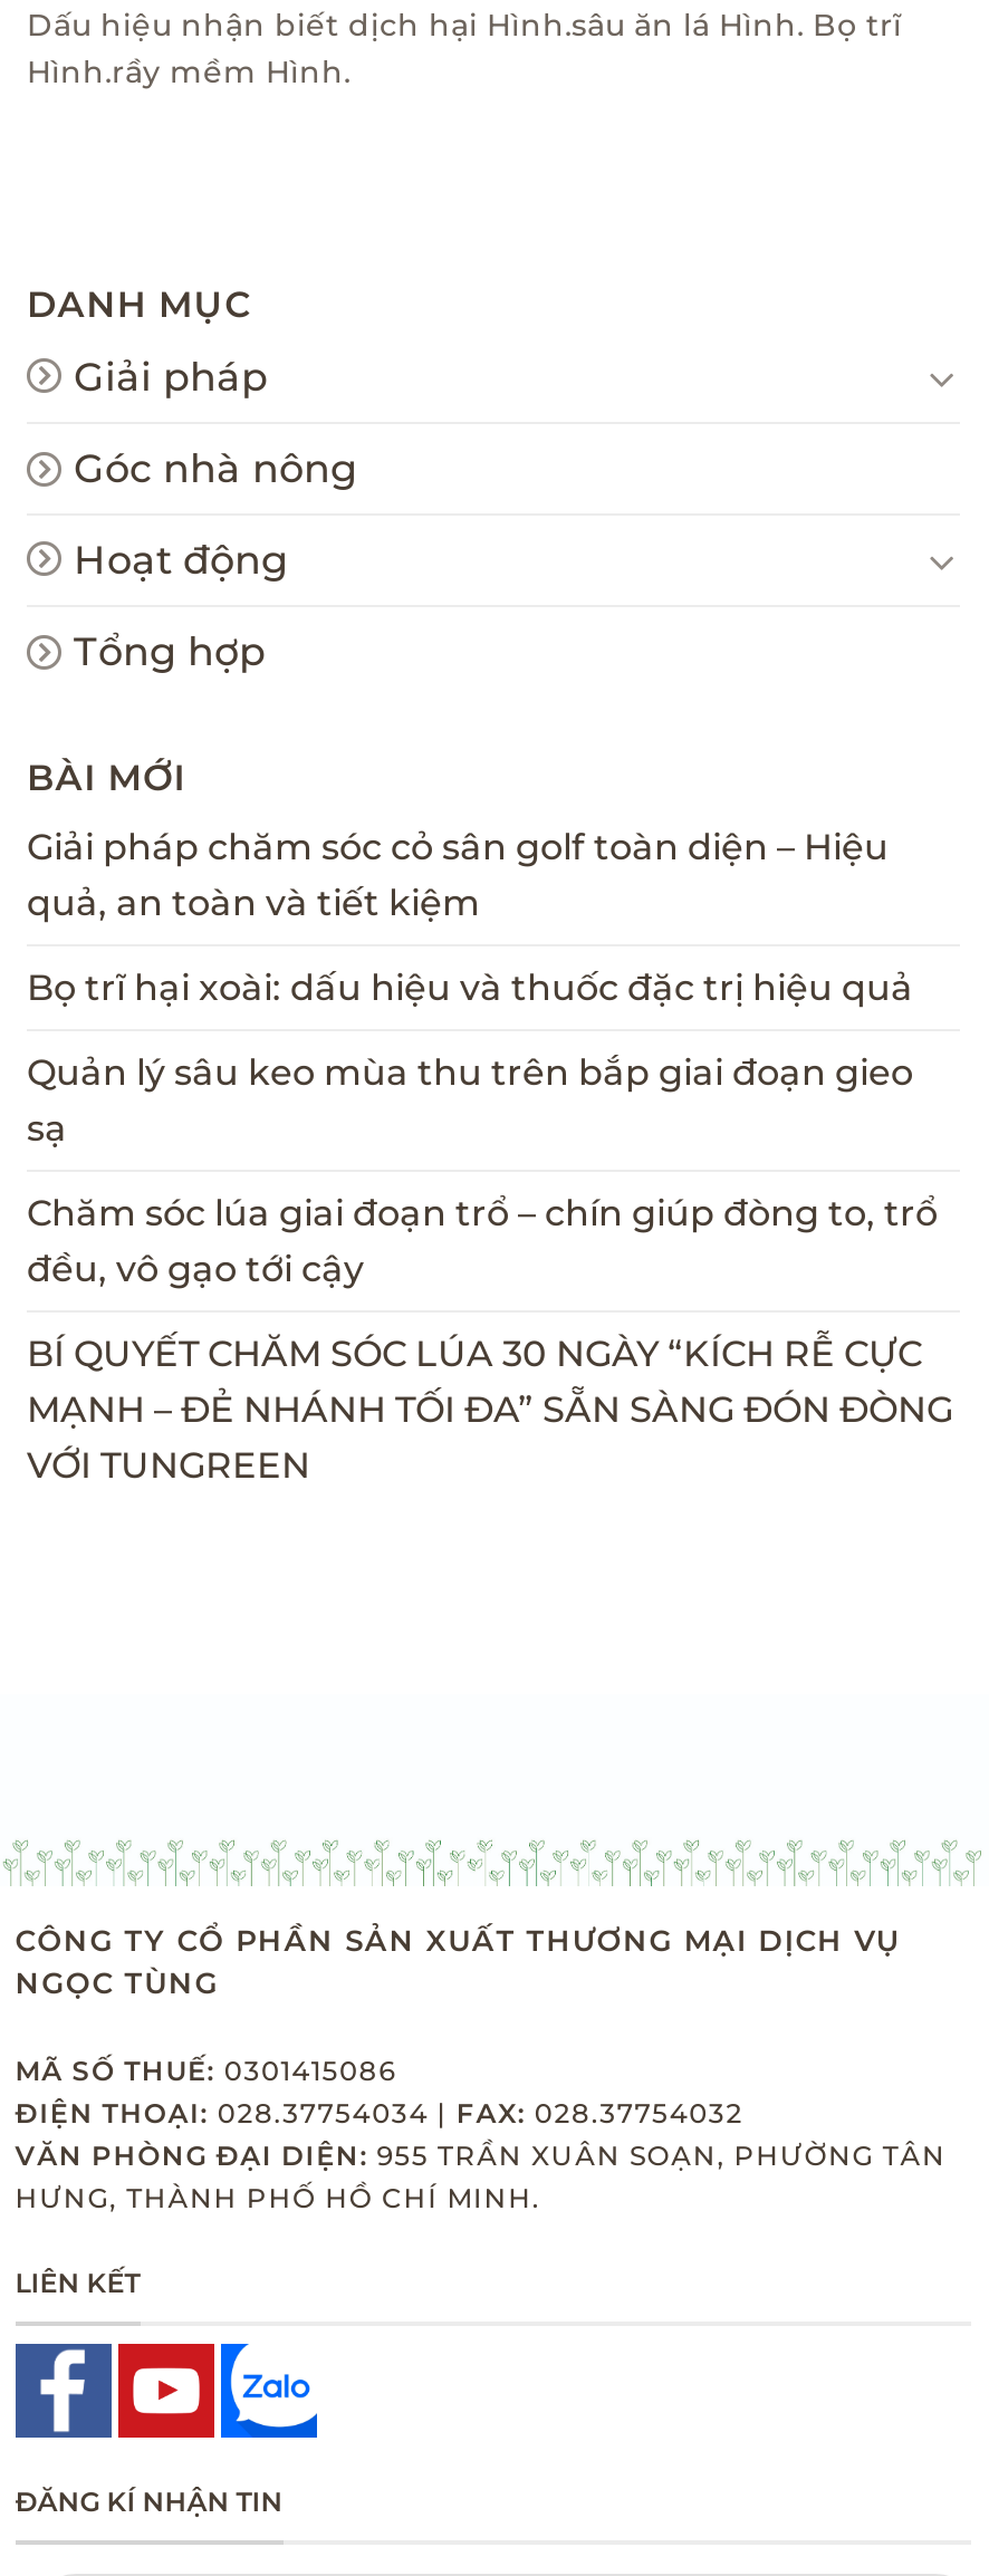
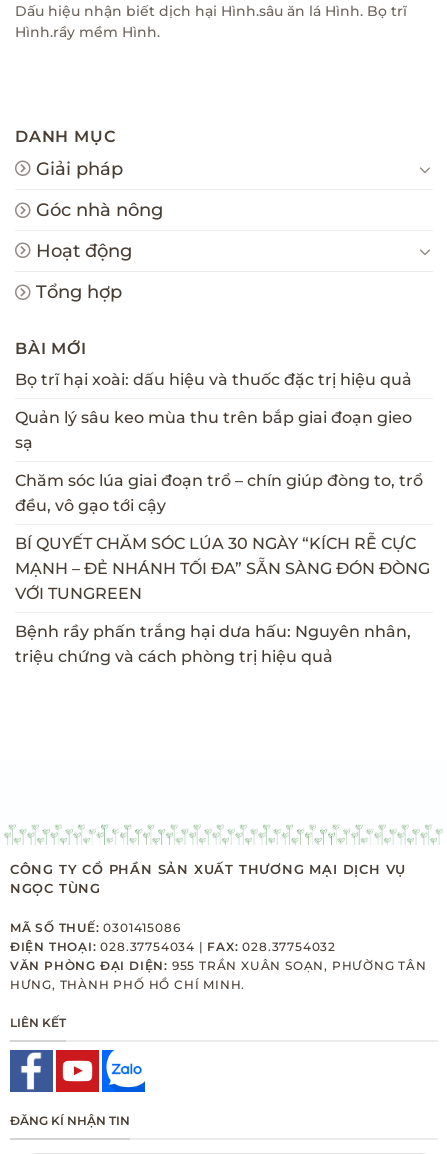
[27,825,889,923] Giải pháp chăm sóc cỏ sân golf toàn diện – Hiệu | quả, an toàn và tiết kiệm -> none
moved [27,965,953,1486] -> [15,369,430,602]: Bọ trĩ hại xoài: dấu hiệu và thuốc đặc trị hiệu quả | Quản lý sâu keo mùa thu trên bắp giai đoạn gieo | sạ | Chăm sóc lúa giai đoạn trổ – chín giúp đòng to, trổ | đều, vô gạo tới cậy | BÍ QUYẾT CHĂM SÓC LÚA 30 NGÀY “KÍCH RỄ CỰC | MẠNH – ĐẺ NHÁNH TỐI ĐA” SẴN SÀNG ĐÓN ĐÒNG | VỚI TUNGREEN
none -> [15,621,411,665] Bệnh rầy phấn trắng hại dưa hấu: Nguyên nhân, | triệu chứng và cách phòng trị hiệu quả

